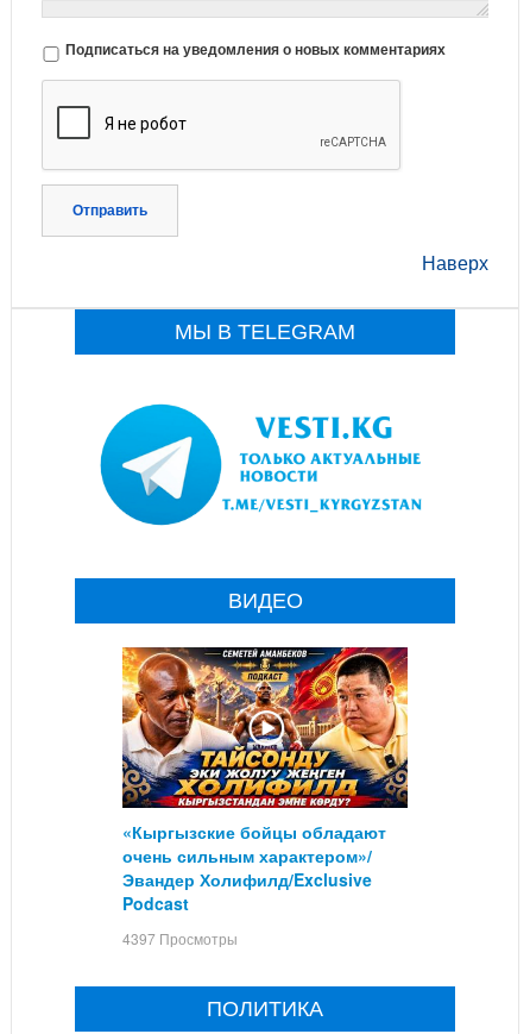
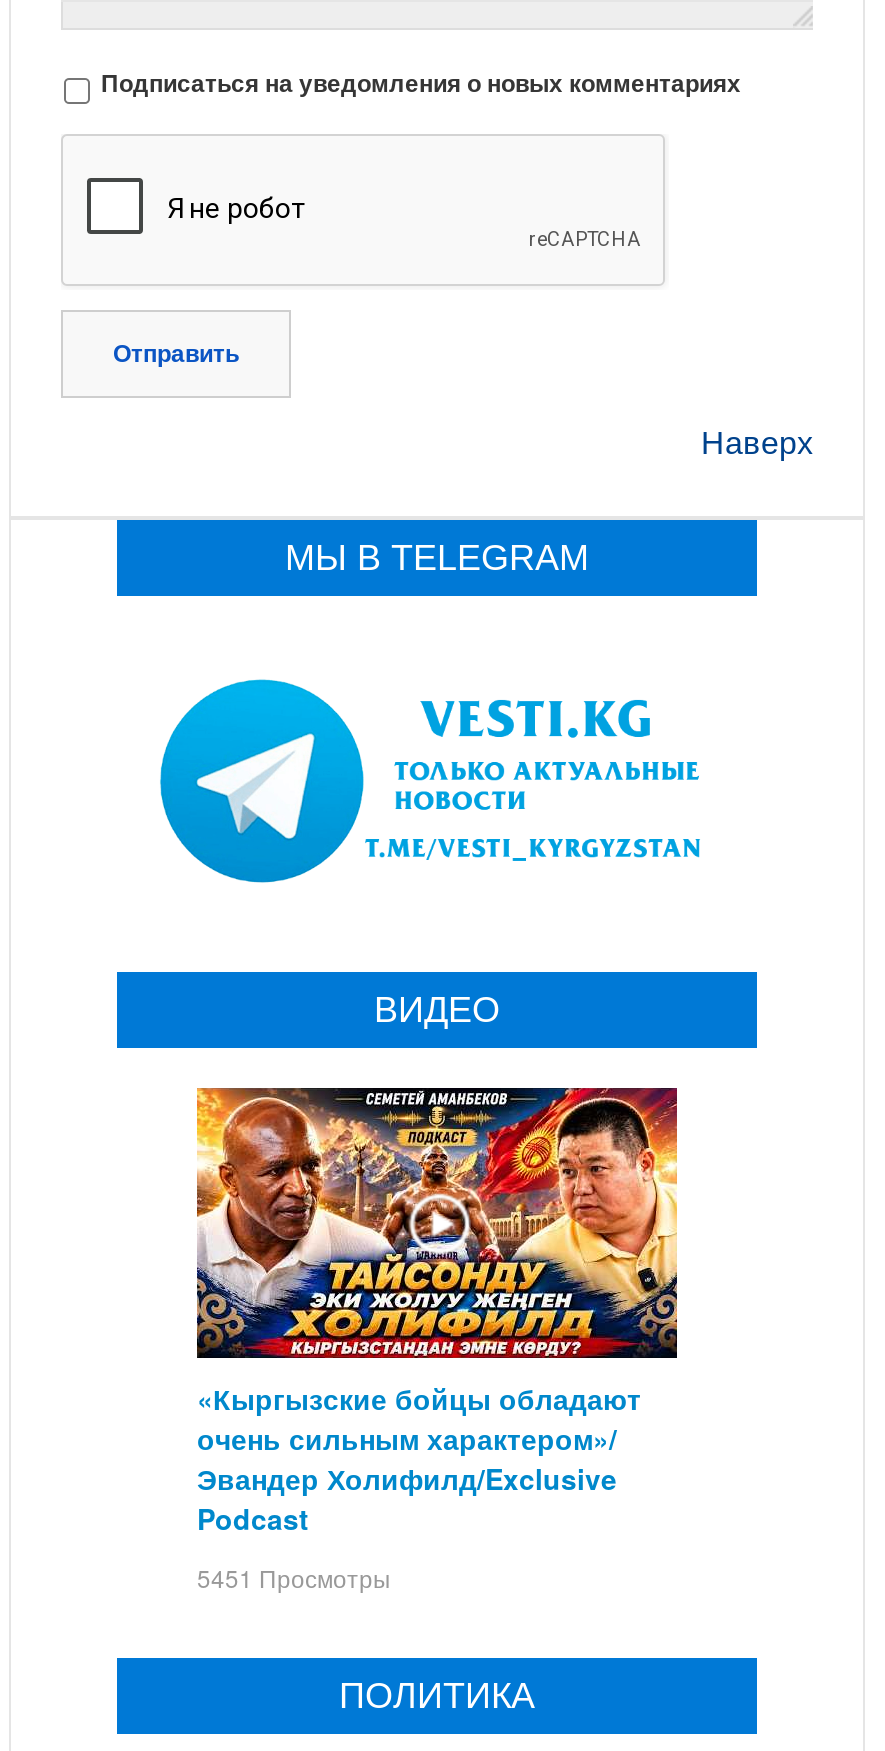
[122,928,238,948] 4397 Просмотры -> [197,1560,391,1594] 5451 Просмотры

